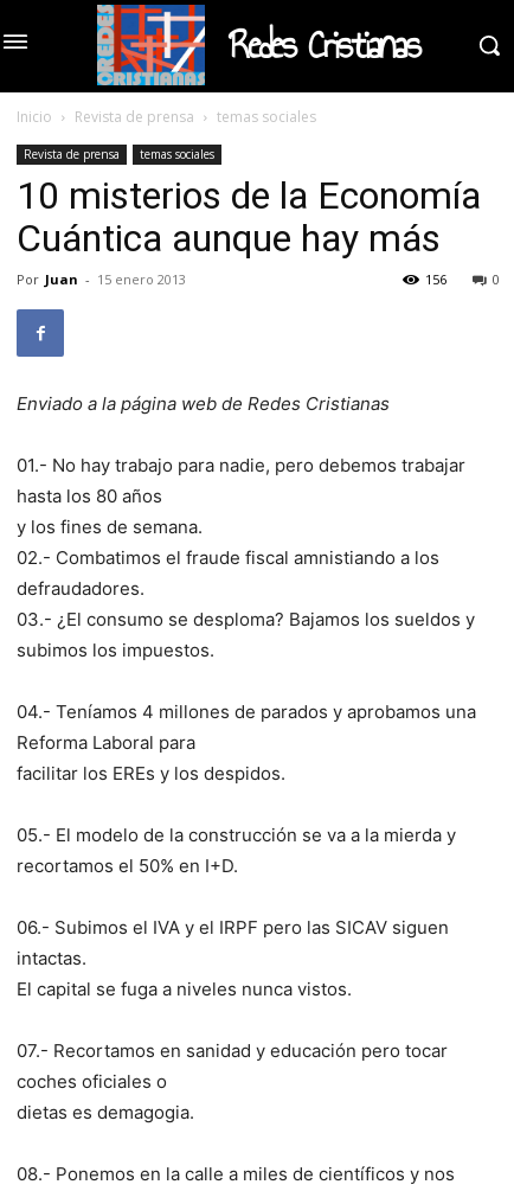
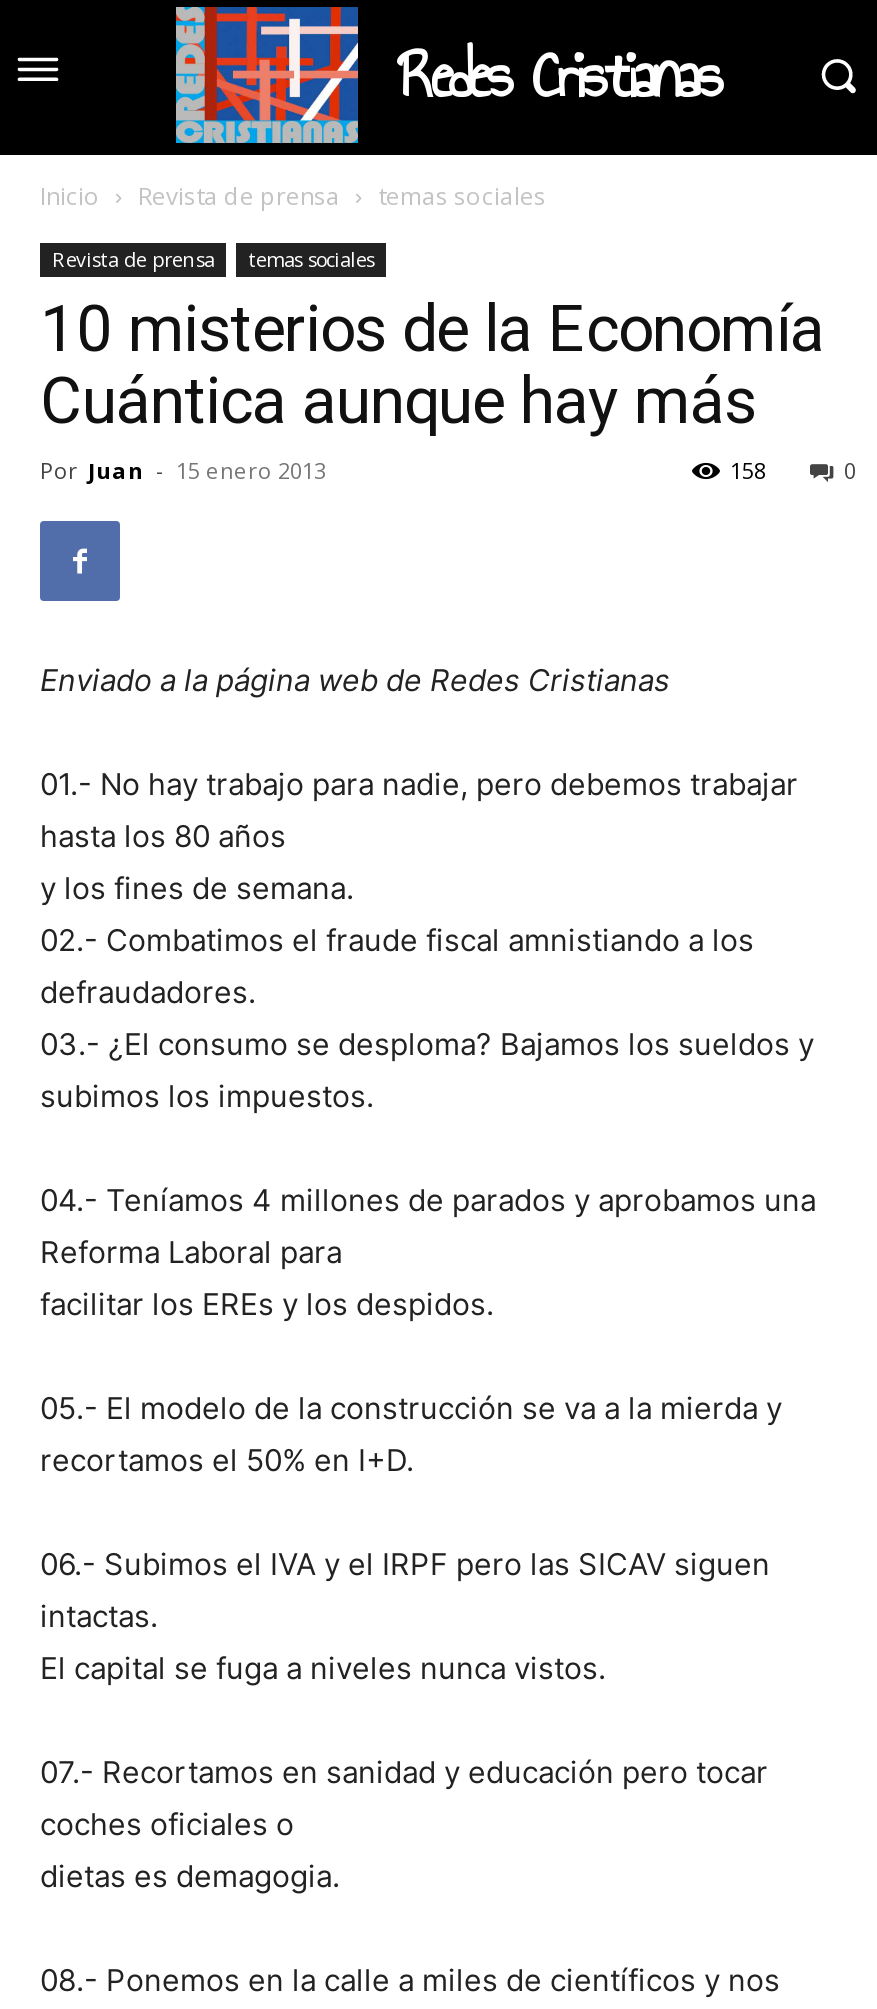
[425,271,446,289] 156 -> [730,456,766,486] 158

